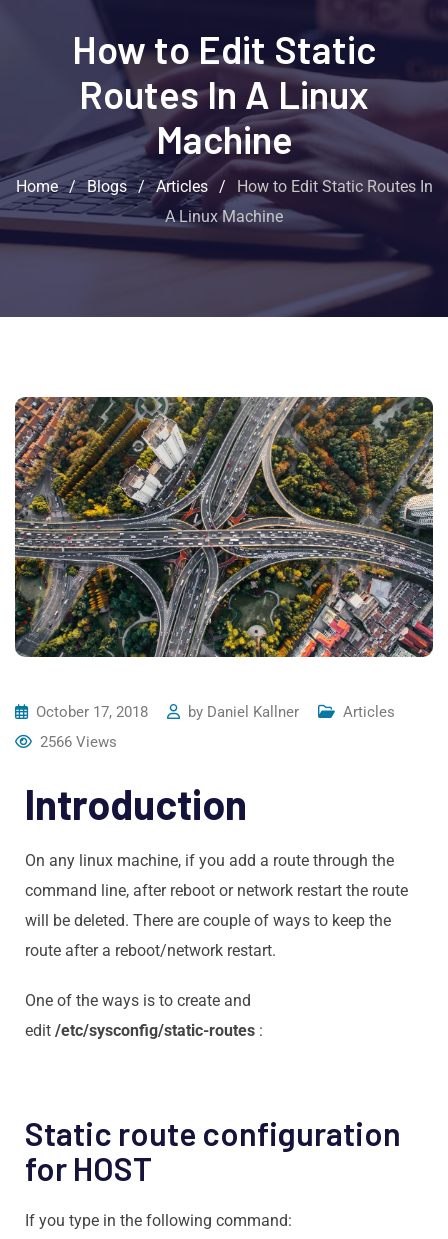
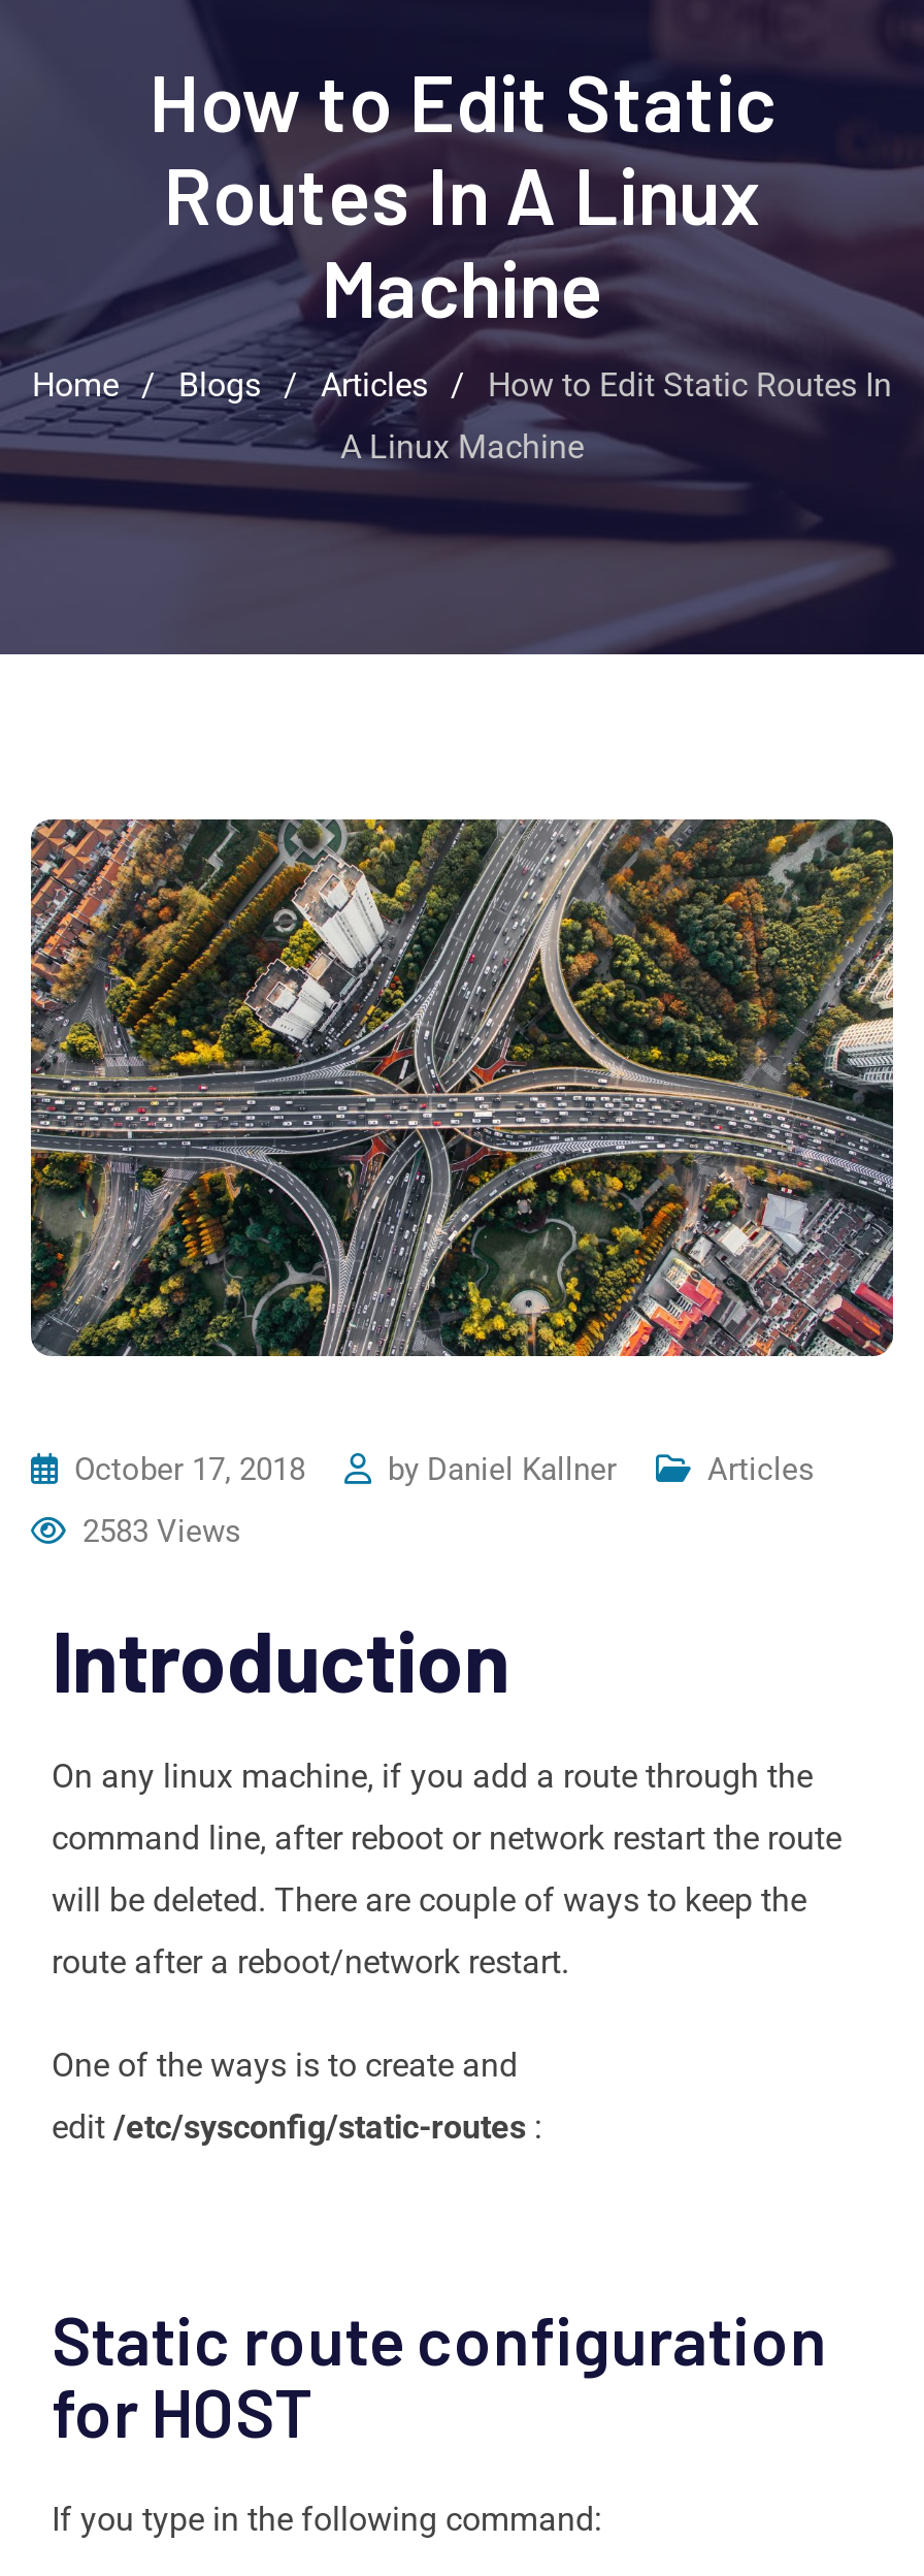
[40,733,117,751] 2566 Views -> [82,1514,241,1551] 2583 Views

